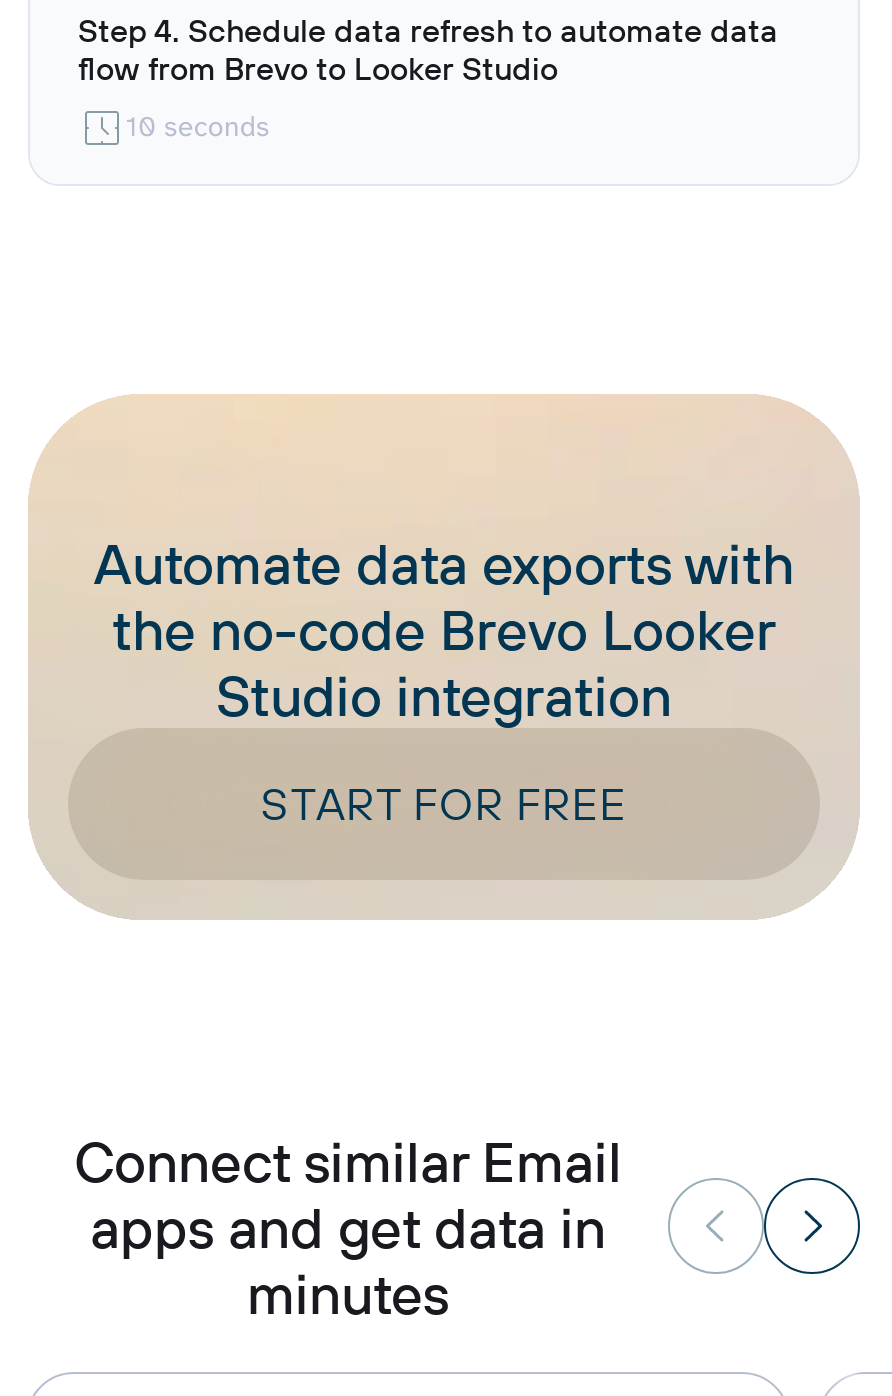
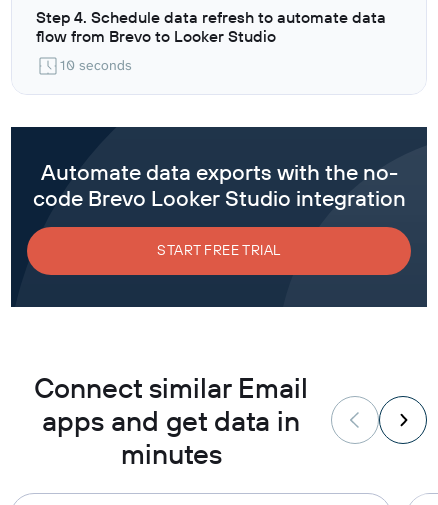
[28,434,860,920] [image] | START FOR FREE -> [10,126,428,308] [image] | START FREE TRIAL

